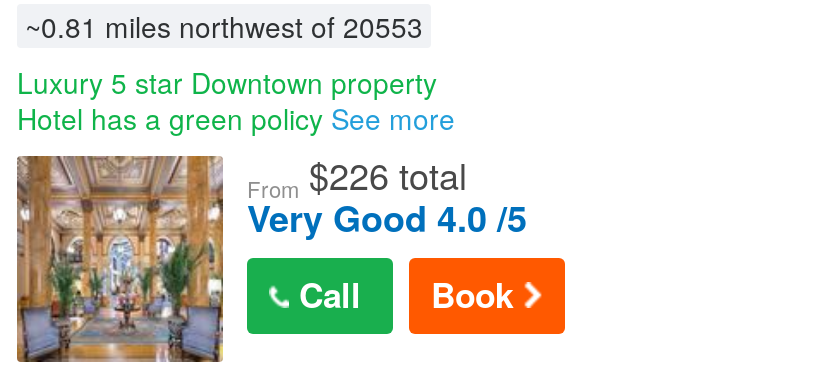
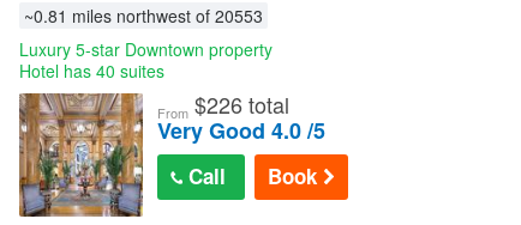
[17,62,455,138] Luxury 5 star Downtown property | Hotel has a green policy See more -> [19,37,273,83] Luxury 5-star Downtown property | Hotel has 40 suites

